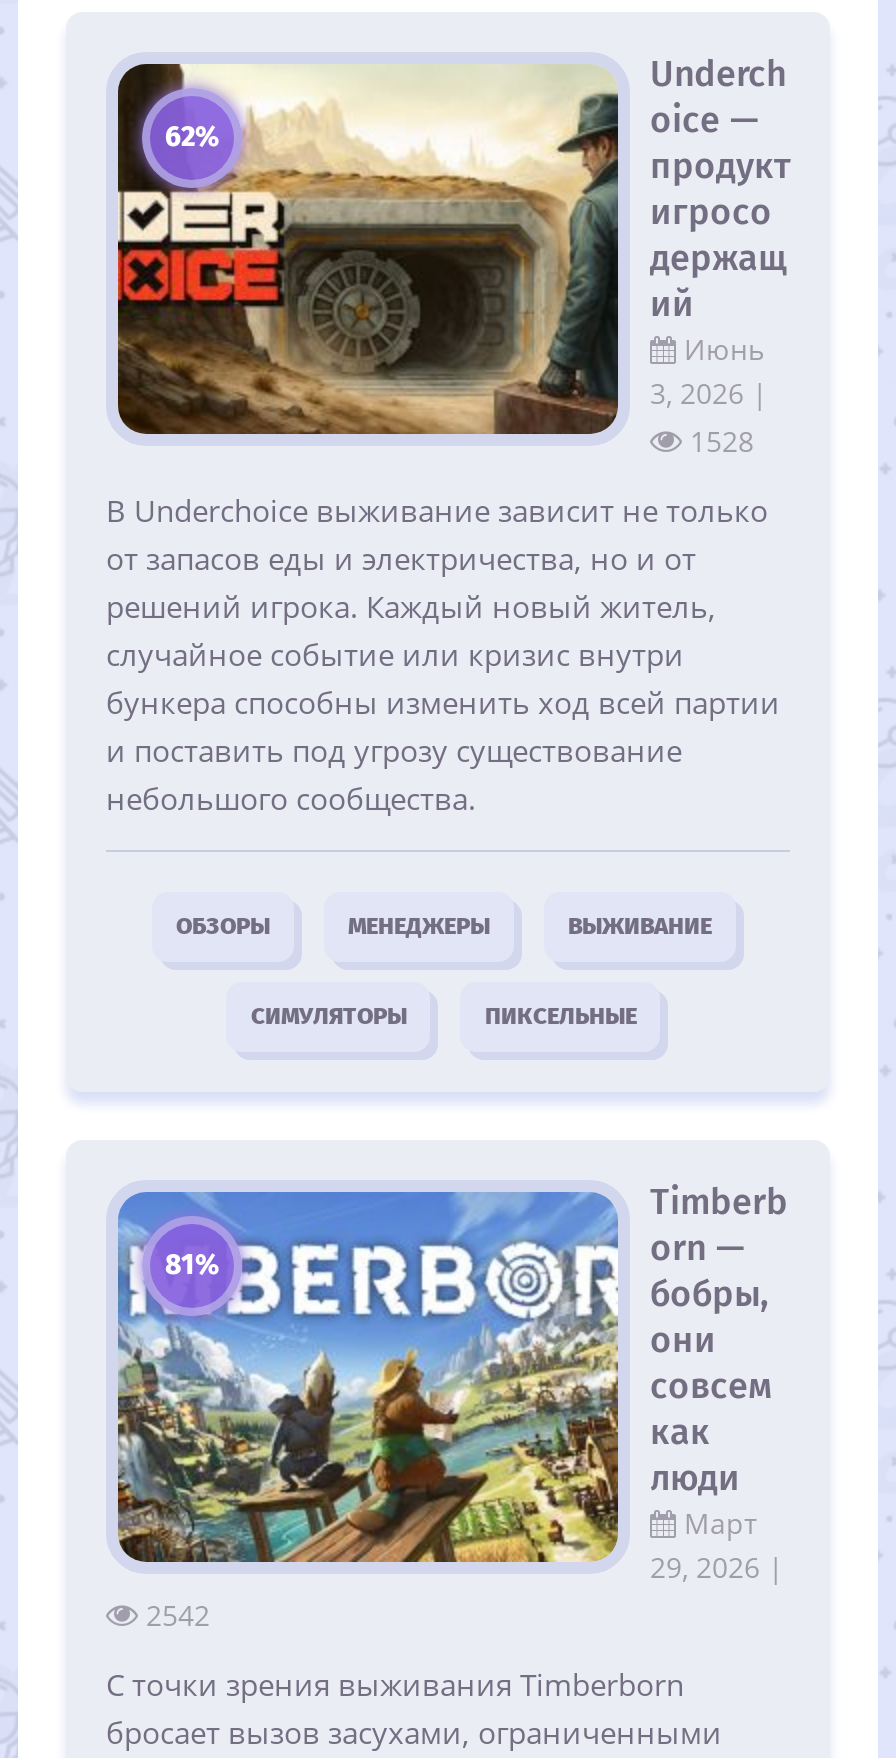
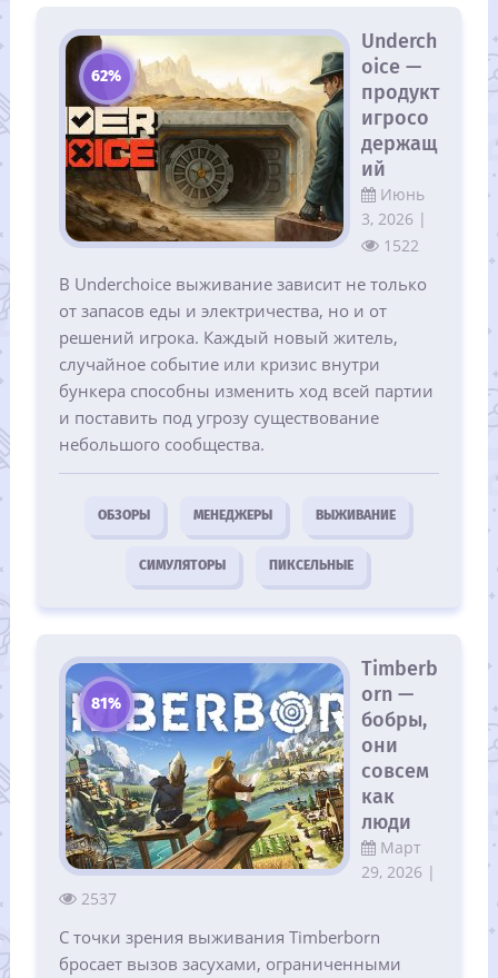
[690,422,754,460] 1528 -> [384,235,419,256] 1522
[146,1596,210,1634] 2542 -> [81,888,117,909] 2537

